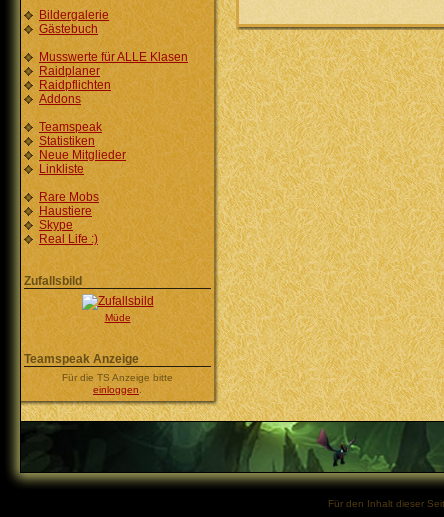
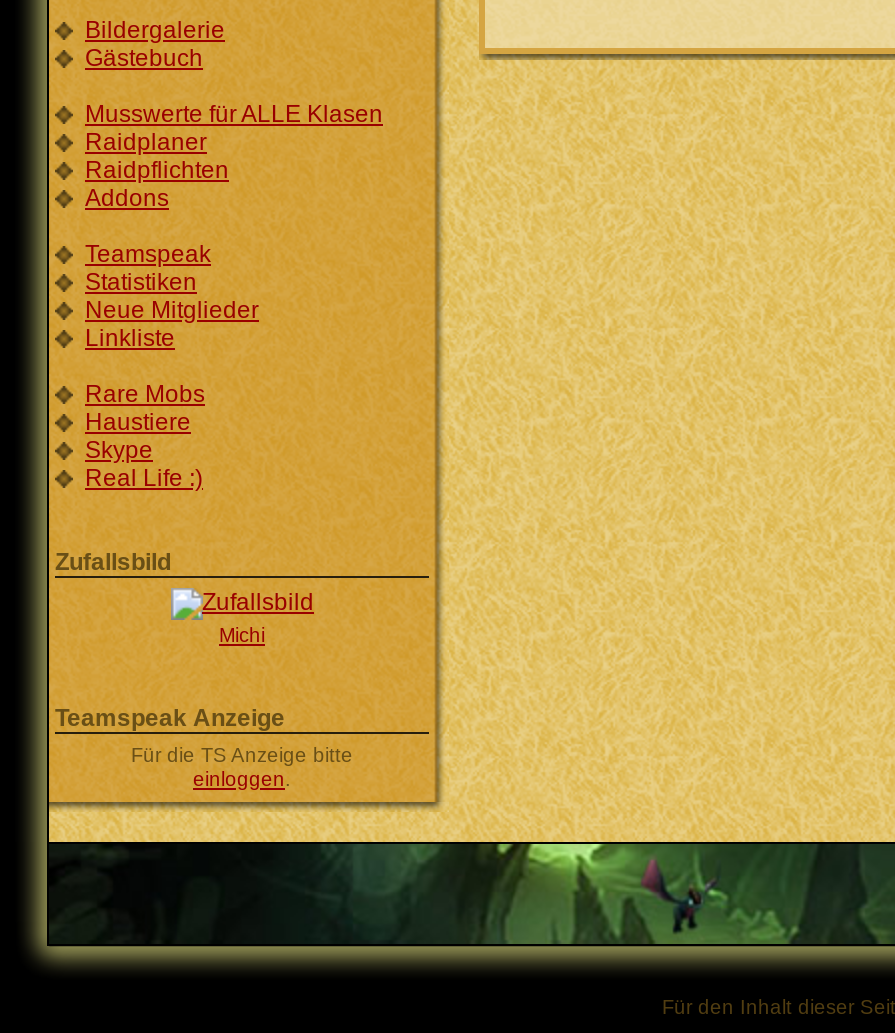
[104,312,130,323] Müde -> [219,624,265,646] Michi

